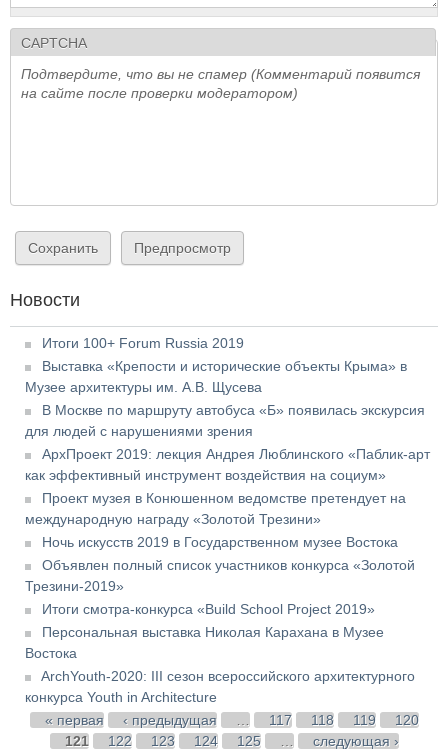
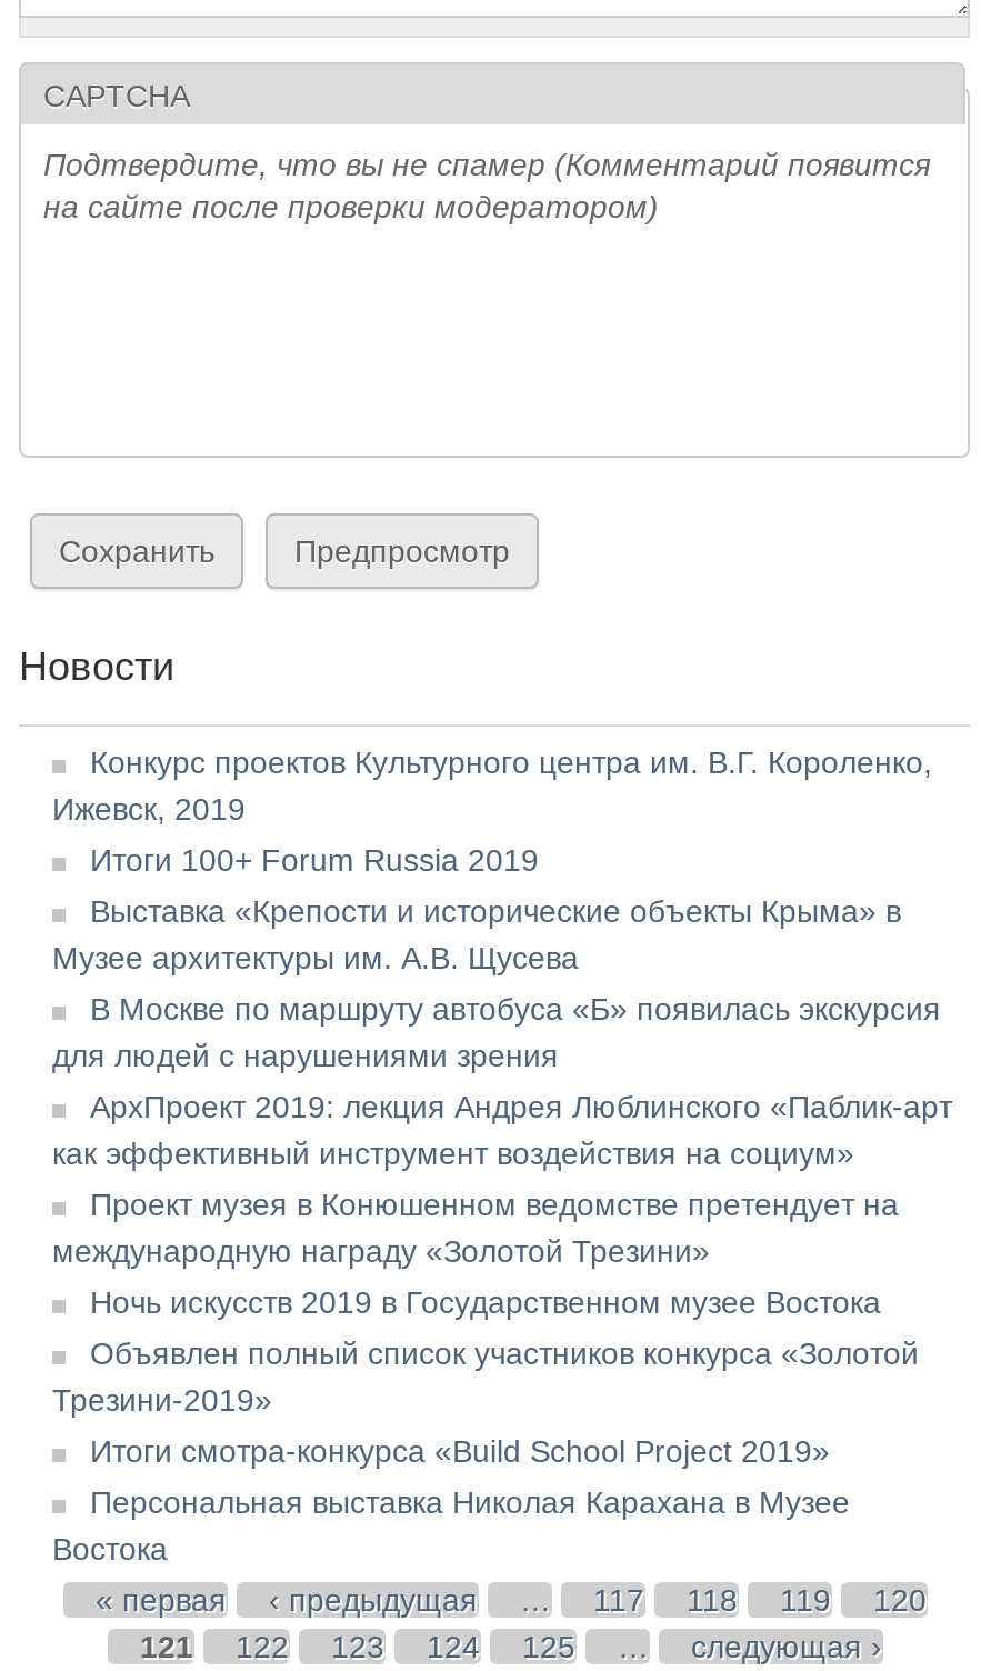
none -> [52,744,932,826] Конкурс проектов Культурного центра им. В.Г. Короленко, | Ижевск, 2019
moved [25,335,430,661] -> [52,842,952,1566]: Итоги 100+ Forum Russia 2019 | Выставка «Крепости и исторические объекты Крыма» в | Музее архитектуры им. А.В. Щусева | ... | Персональная выставка Николая Карахана в Музее | Востока
[25,668,415,705] ArchYouth-2020: III сезон всероссийского архитектурного | конкурса Youth in Architecture -> none

